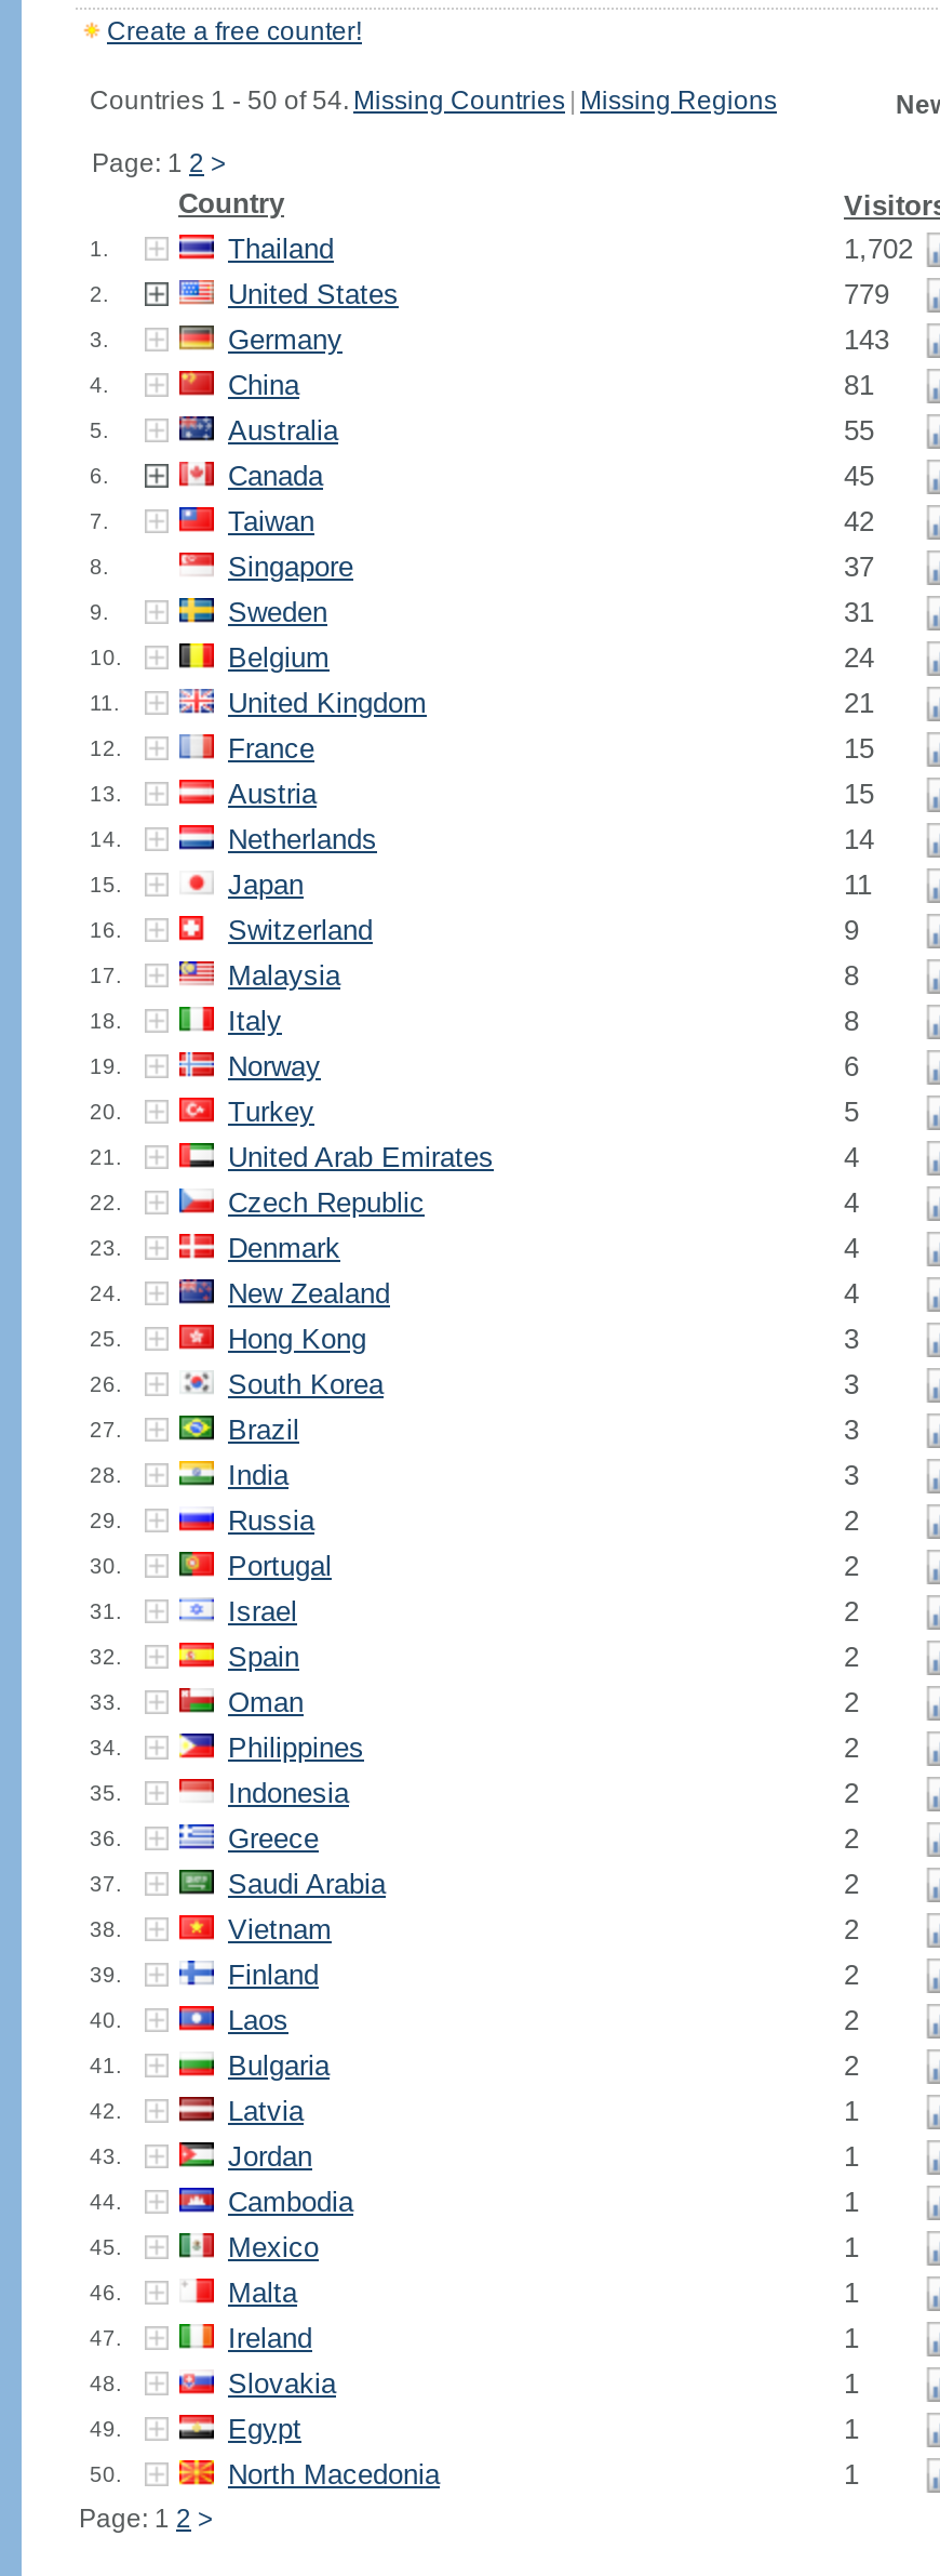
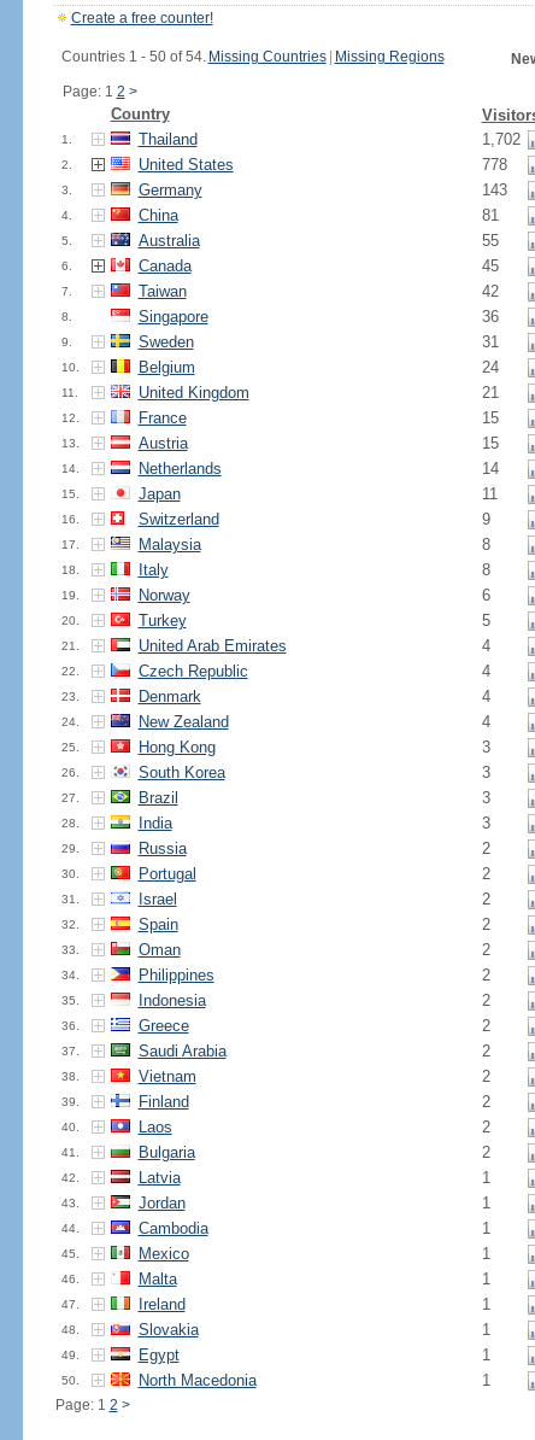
[844,278,889,310] 779 -> [481,156,507,174] 778
[844,550,874,583] 37 -> [481,308,498,326] 36

